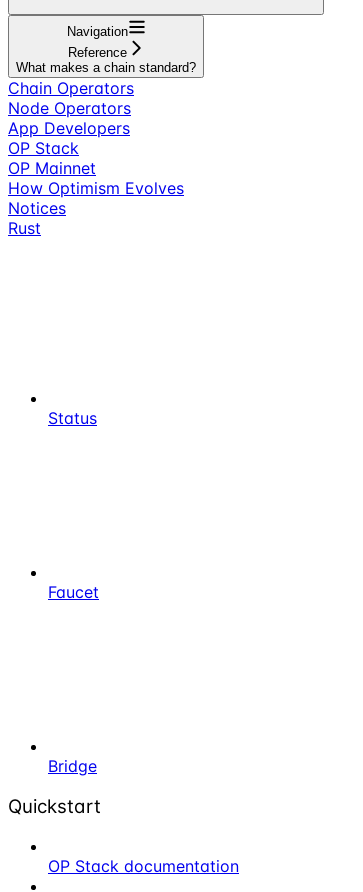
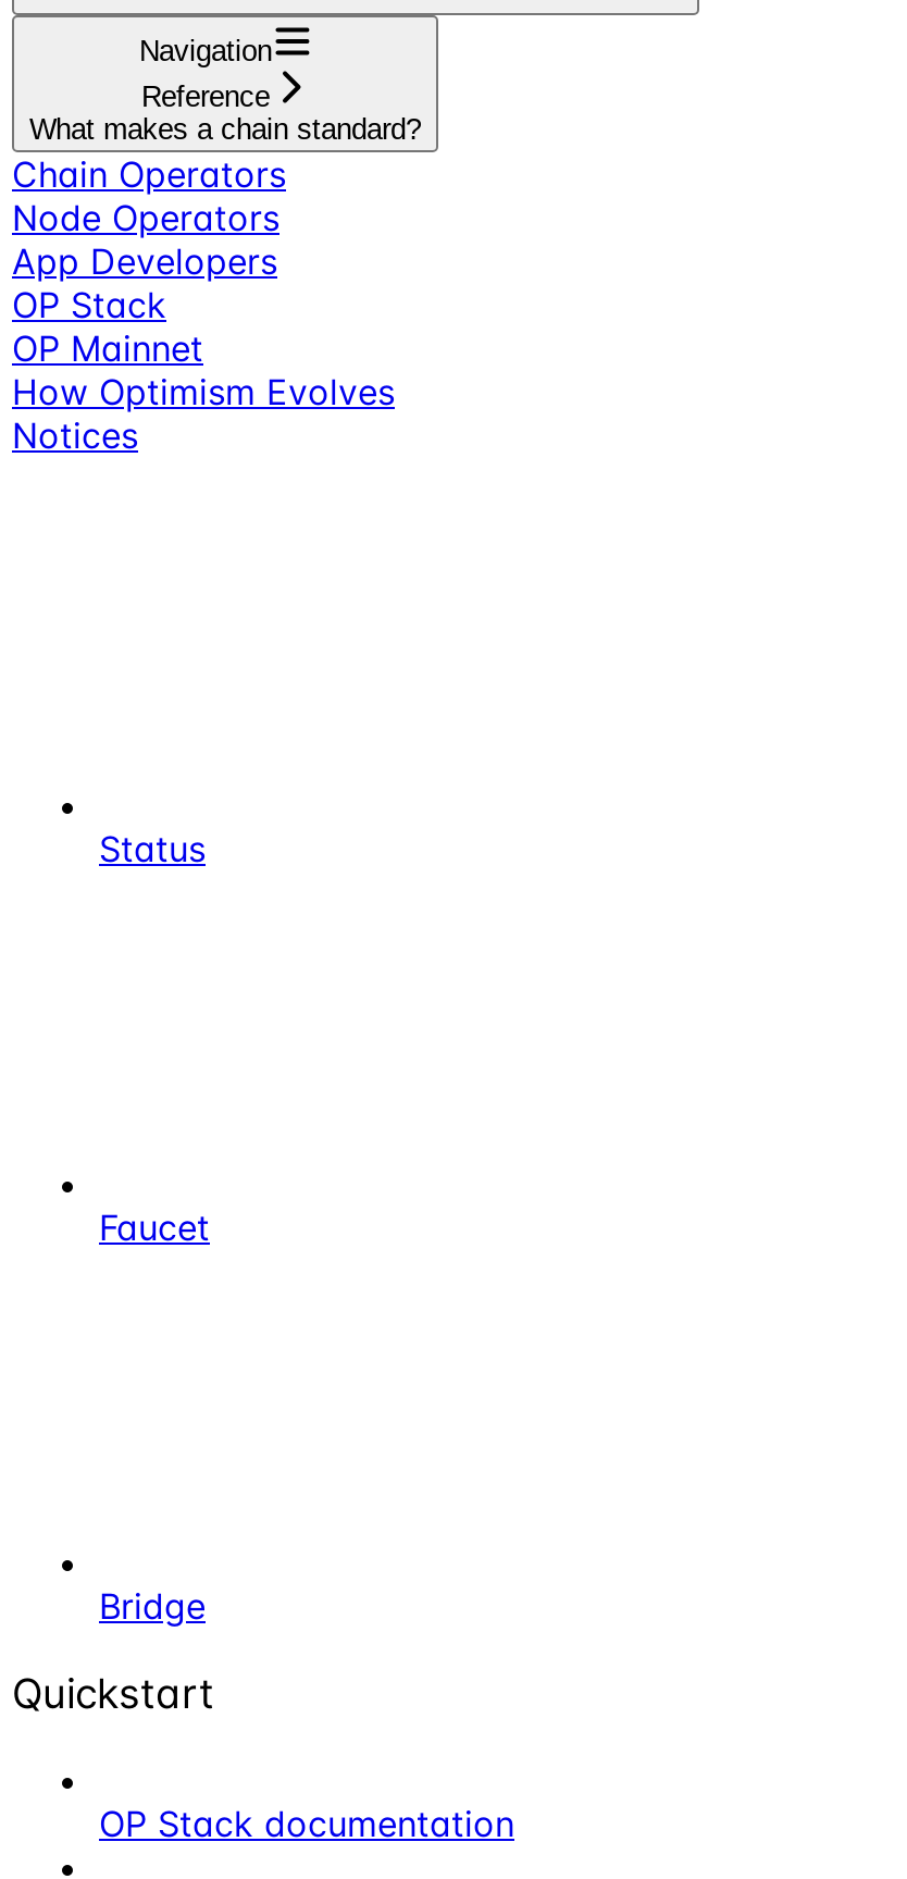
[8,218,41,238] Rust -> none

